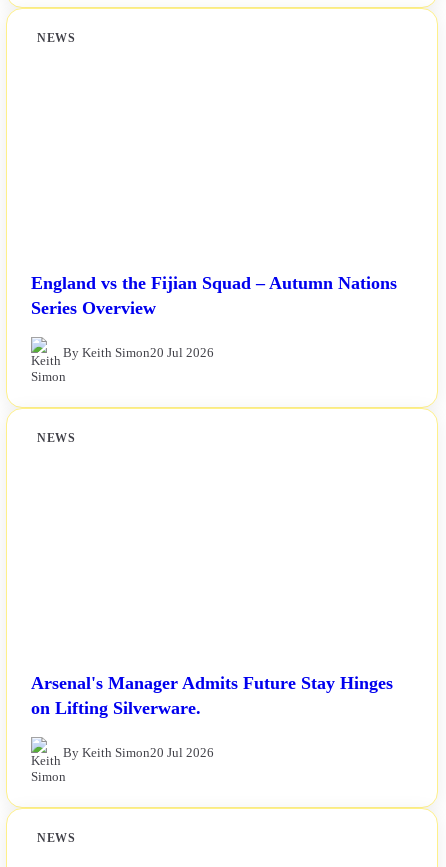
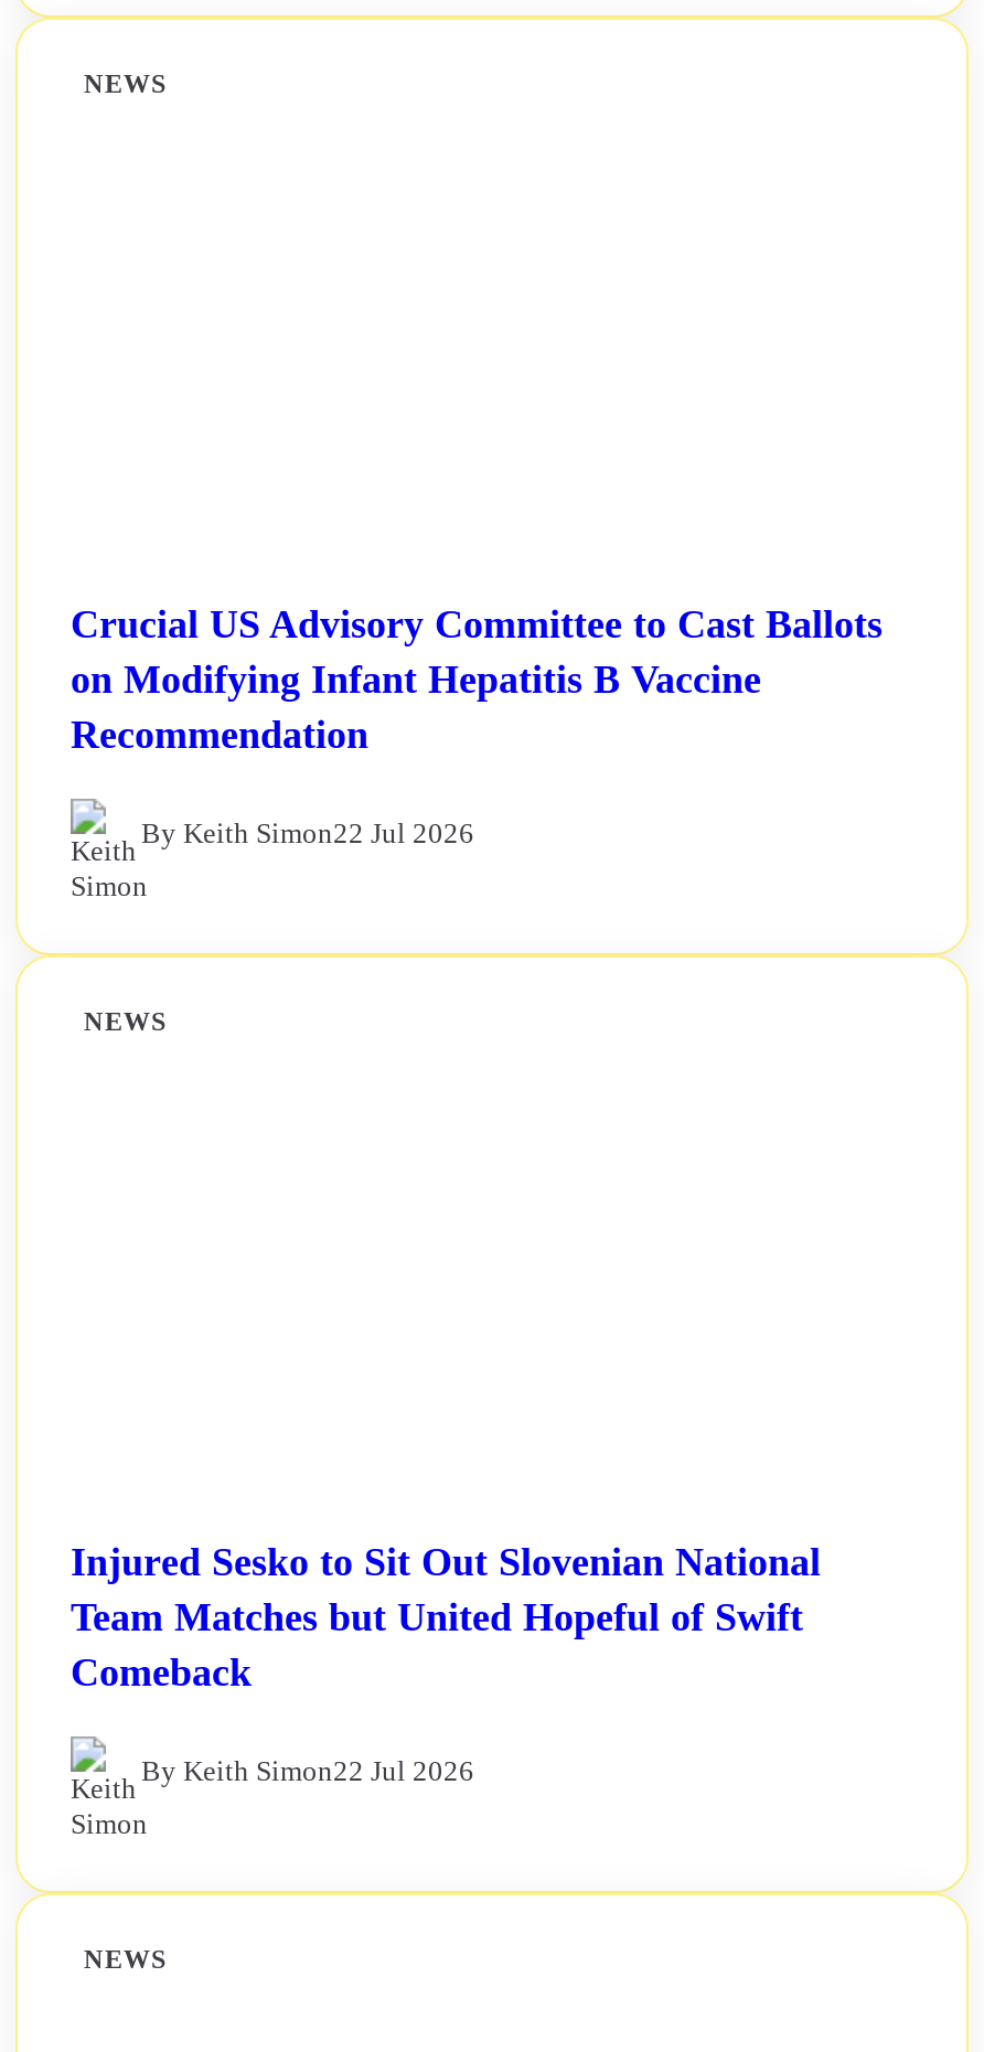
[31,273,397,318] England vs the Fijian Squad – Autumn Nations | Series Overview -> [71,603,883,758] Crucial US Advisory Committee to Cast Ballots | on Modifying Infant Hepatitis B Vaccine | Recommendation
[63,345,214,360] By Keith Simon20 Jul 2026 -> [141,817,474,851] By Keith Simon22 Jul 2026
[31,673,393,718] Arsenal's Manager Admits Future Stay Hinges | on Lifting Silverware. -> [71,1541,821,1696] Injured Sesko to Sit Out Slovenian National | Team Matches but United Hopeful of Swift | Comeback
[63,745,214,760] By Keith Simon20 Jul 2026 -> [141,1755,474,1788] By Keith Simon22 Jul 2026

